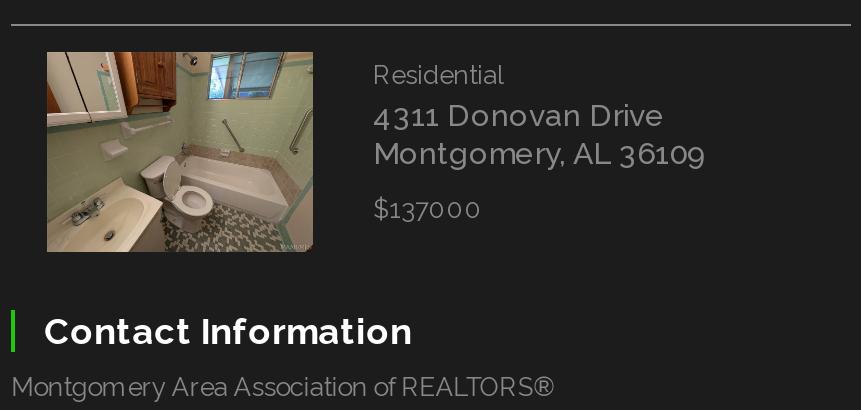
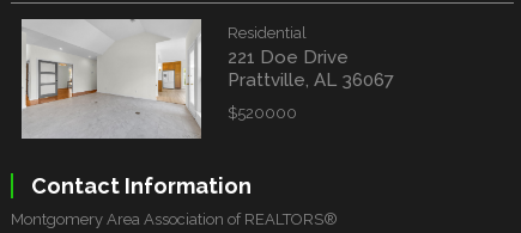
[29,50,665,254] [image] | 4311 Donovan Drive -> [20,18,349,140] [image] | 221 Doe Drive
[373,136,705,172] Montgomery, AL 36109 -> [228,69,394,91] Prattville, AL 36067
[373,194,483,224] $137000 -> [228,104,297,122] $520000

